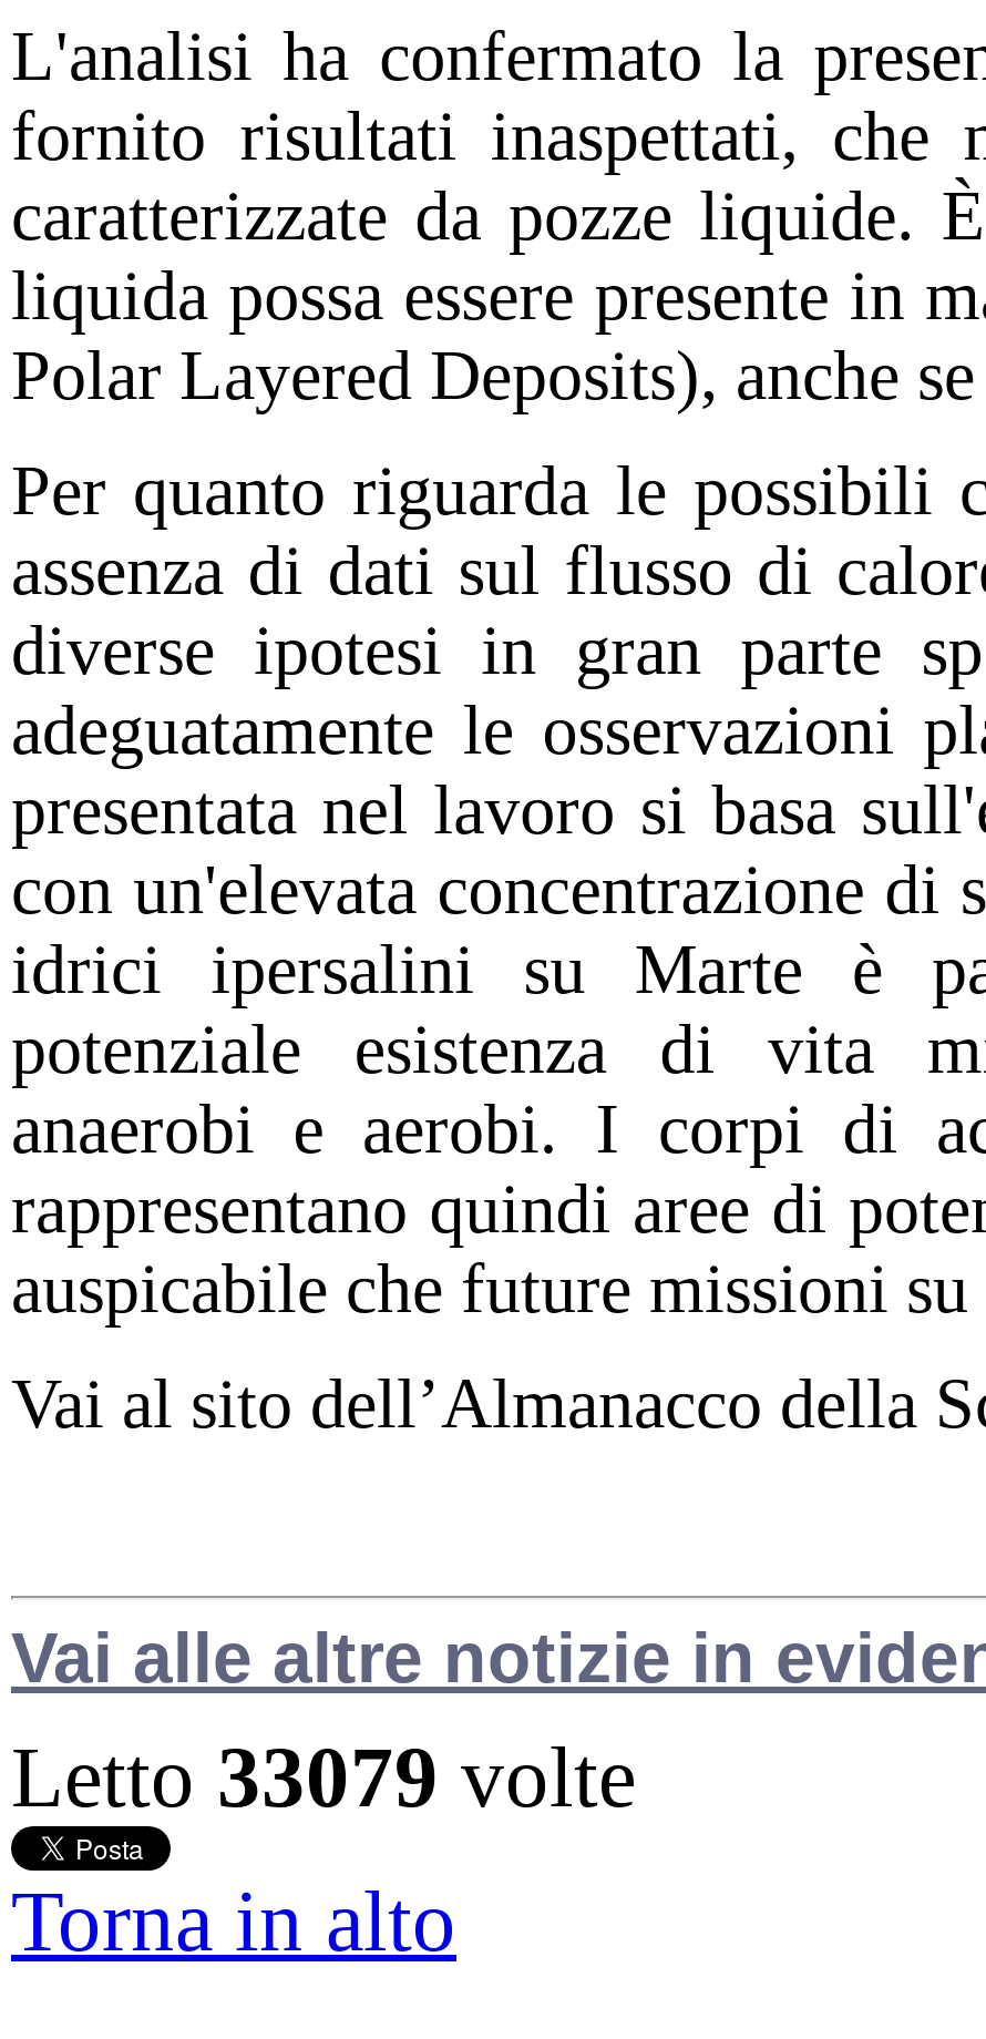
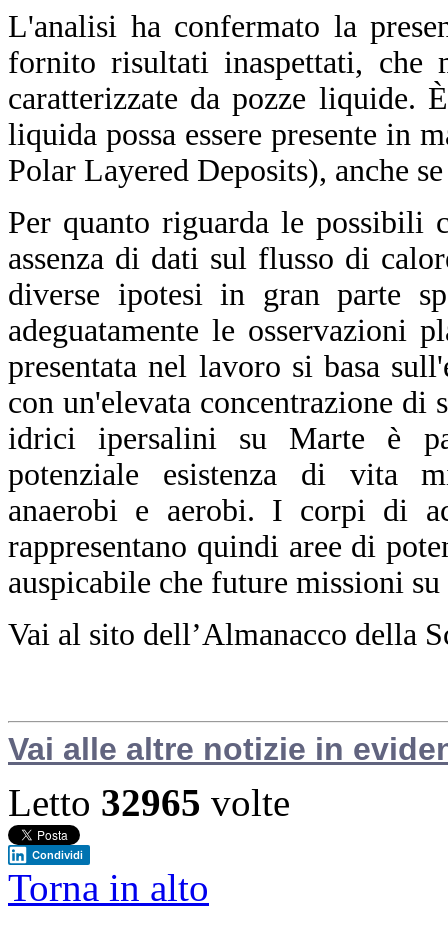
[11,1729,636,1825] Letto 33079 volte -> [8,781,290,862] Letto 32965 volte | Condividi

